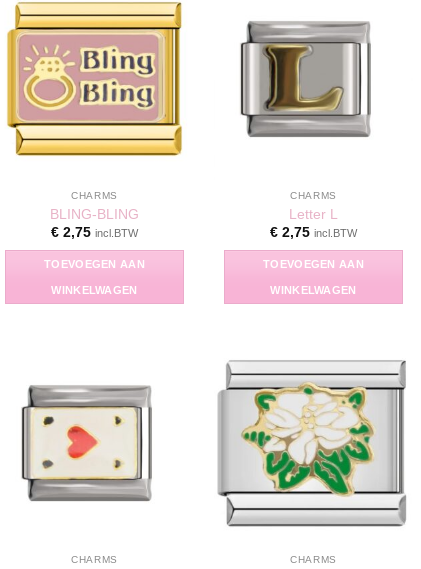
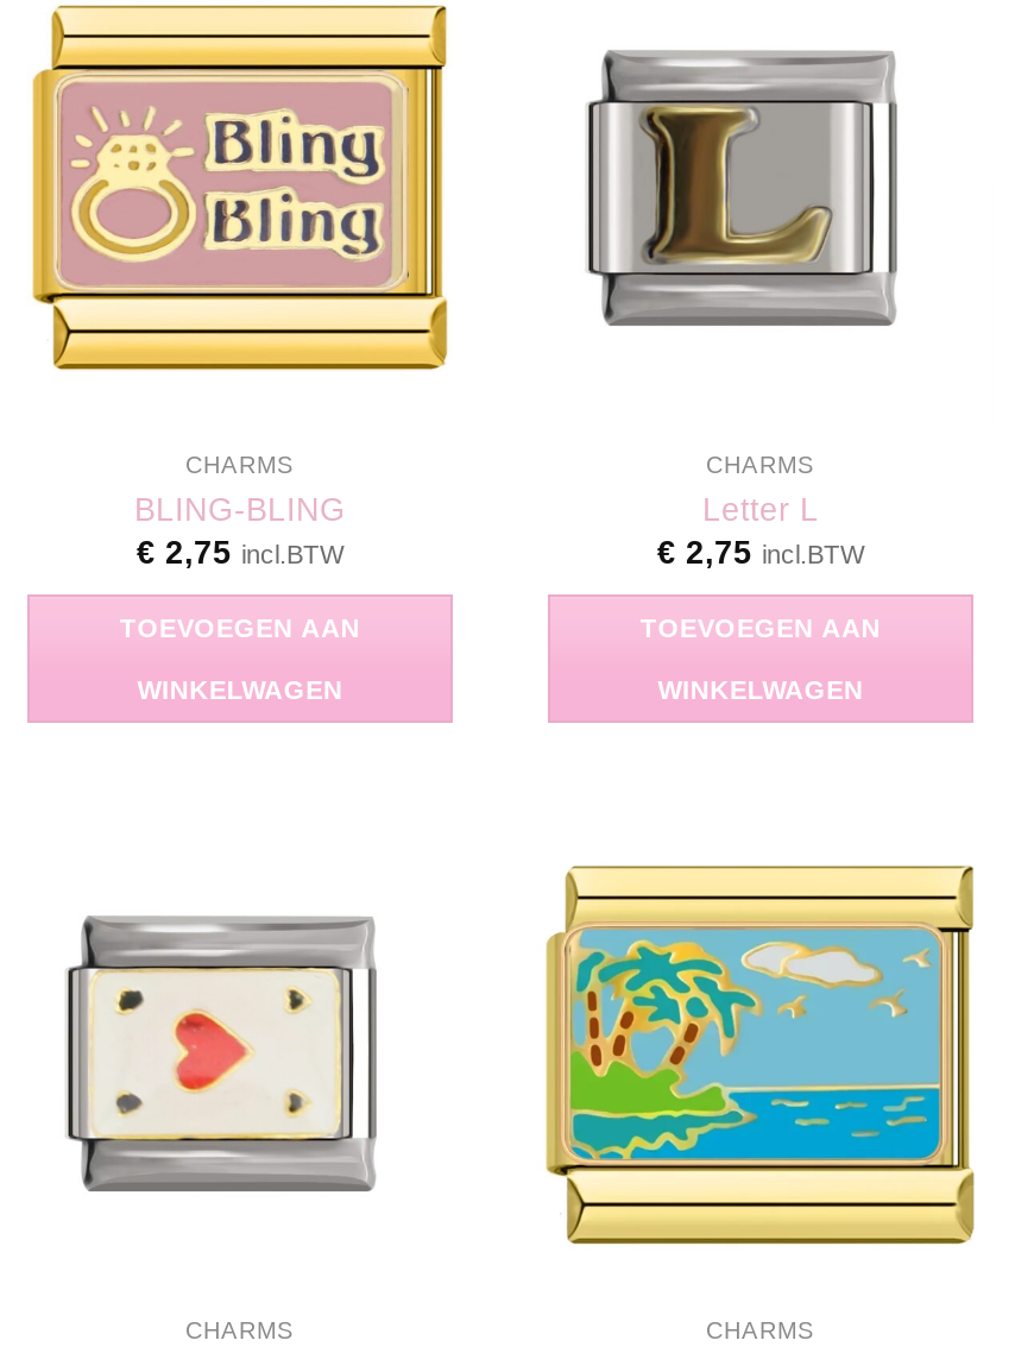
[217,360,407,527] [image] -> [534,858,981,1251] [image]

